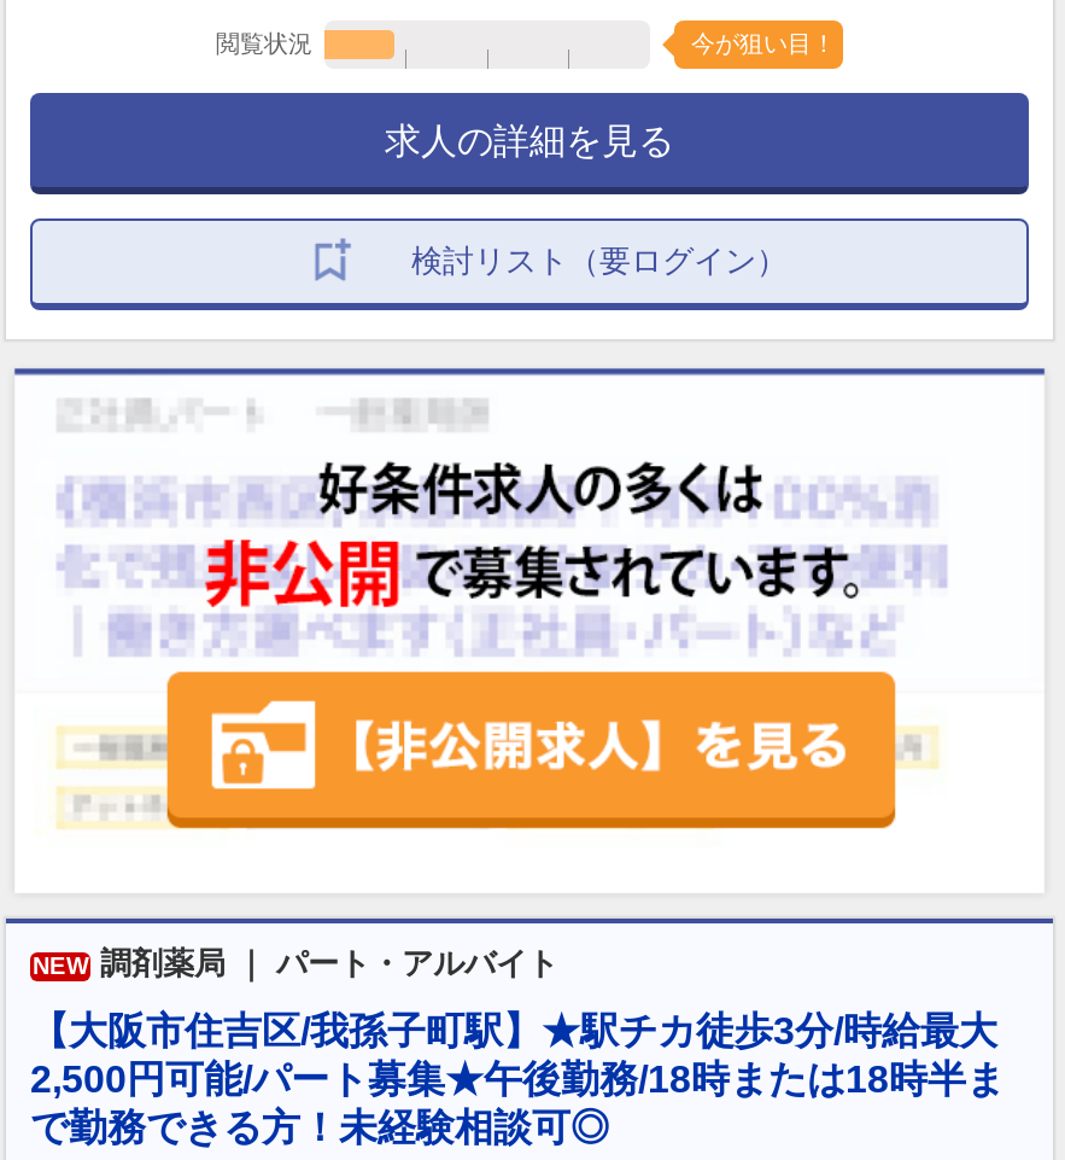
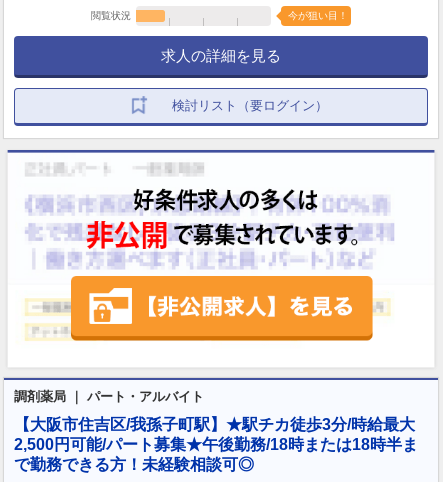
[33,946,558,982] NEW調剤薬局 ｜ パート・アルバイト -> [14,389,204,404] 調剤薬局 ｜ パート・アルバイト

